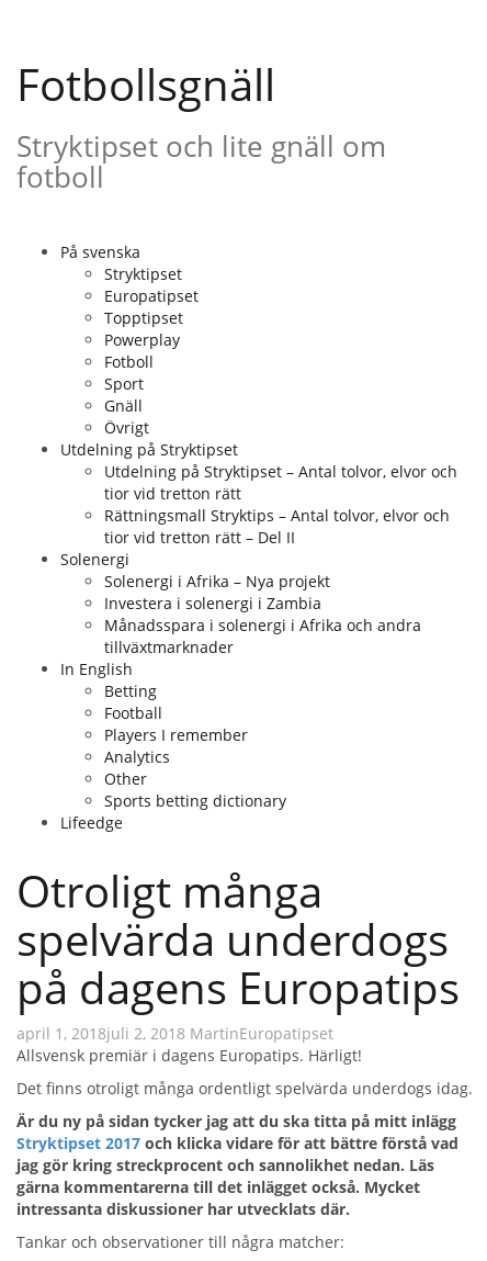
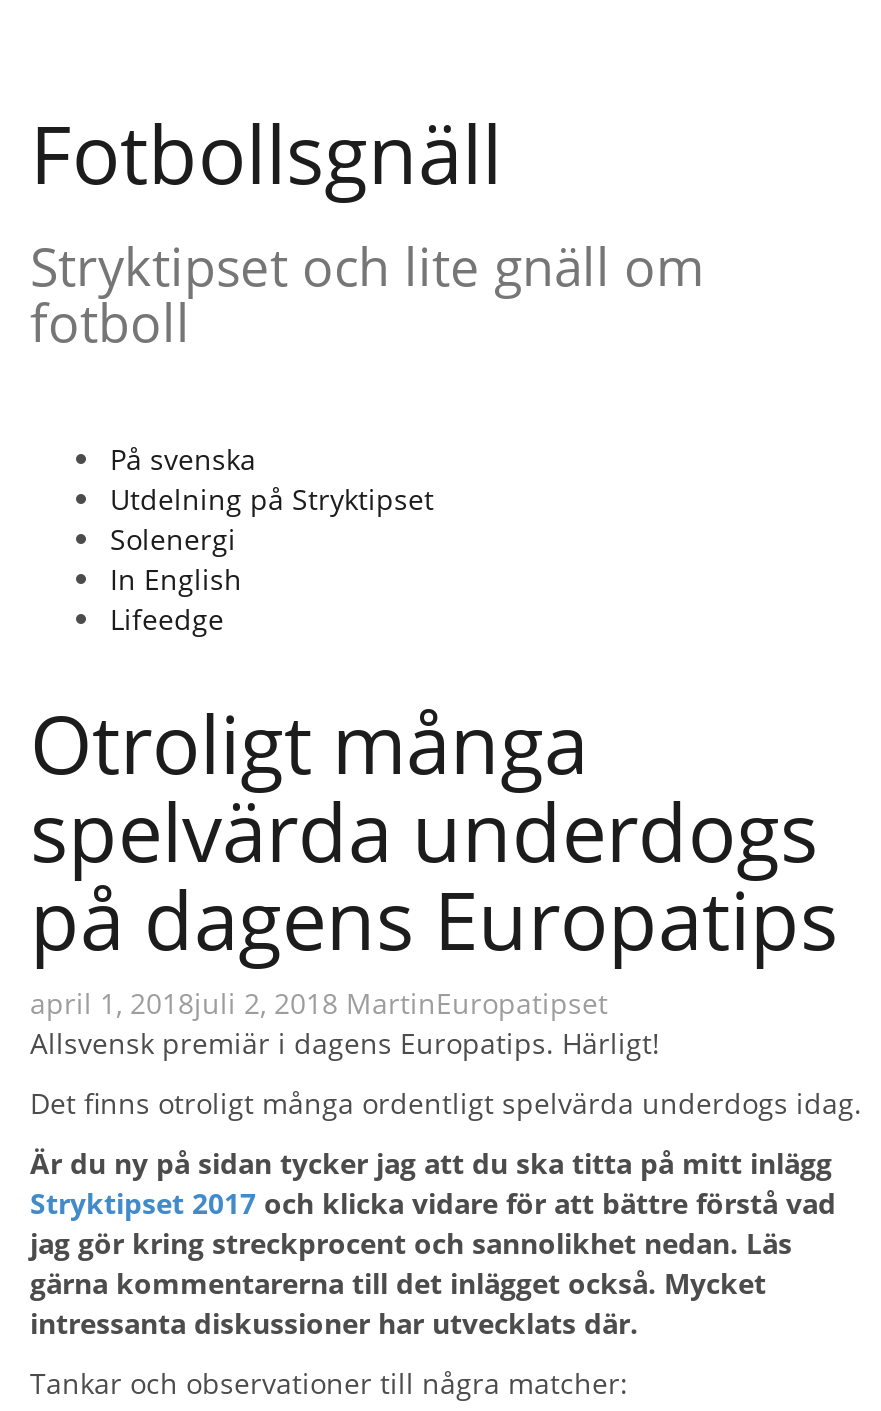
[104,263,199,438] Stryktipset | Europatipset | Topptipset | Powerplay | Fotboll | Sport | Gnäll | Övrigt -> none
[104,461,457,548] Utdelning på Stryktipset – Antal tolvor, elvor och | tior vid tretton rätt | Rättningsmall Stryktips – Antal tolvor, elvor och | tior vid tretton rätt – Del II -> none
[104,571,421,657] Solenergi i Afrika – Nya projekt | Investera i solenergi i Zambia | Månadsspara i solenergi i Afrika och andra | tillväxtmarknader -> none
[104,680,286,811] Betting | Football | Players I remember | Analytics | Other | Sports betting dictionary -> none

